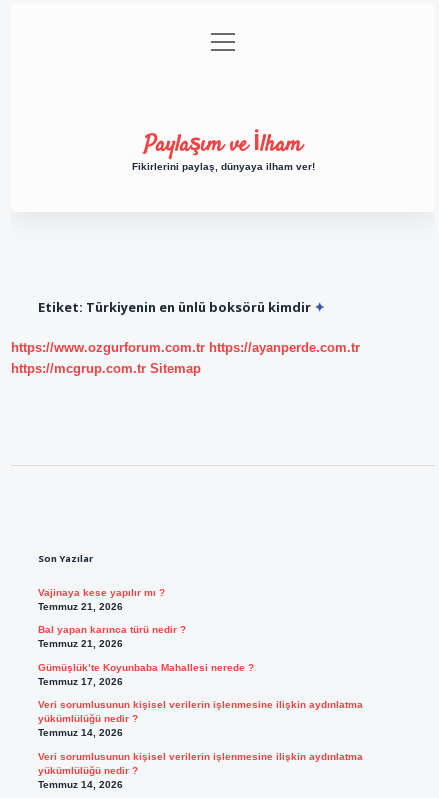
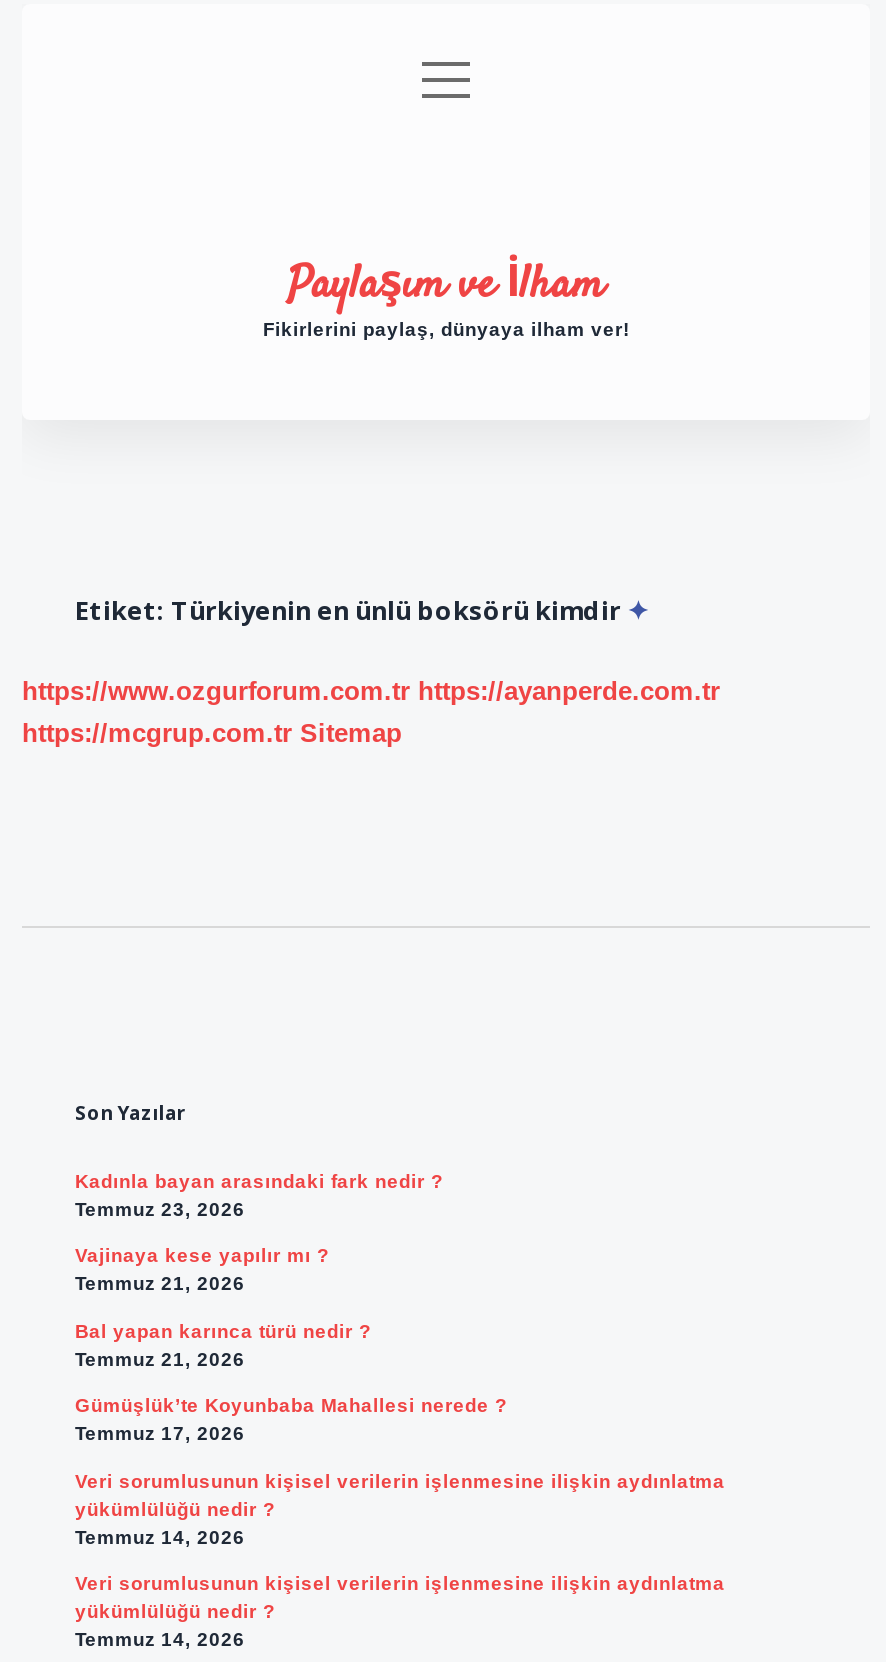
none -> [75,1169,443,1219] Kadınla bayan arasındaki fark nedir ? | Temmuz 23, 2026

